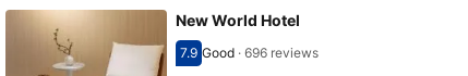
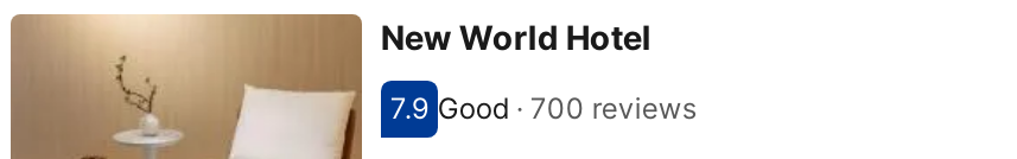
[180,45,318,61] 7.9 Good · 696 reviews -> [390,90,696,126] 7.9 Good · 700 reviews

